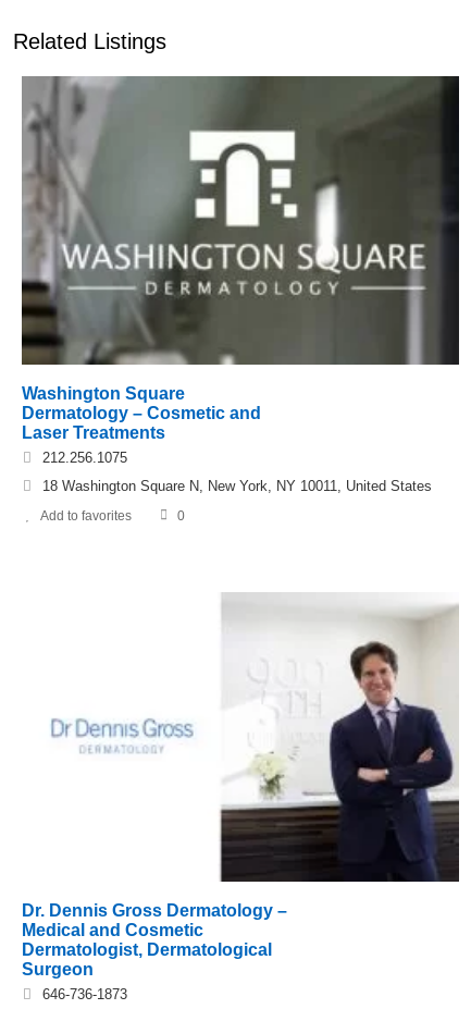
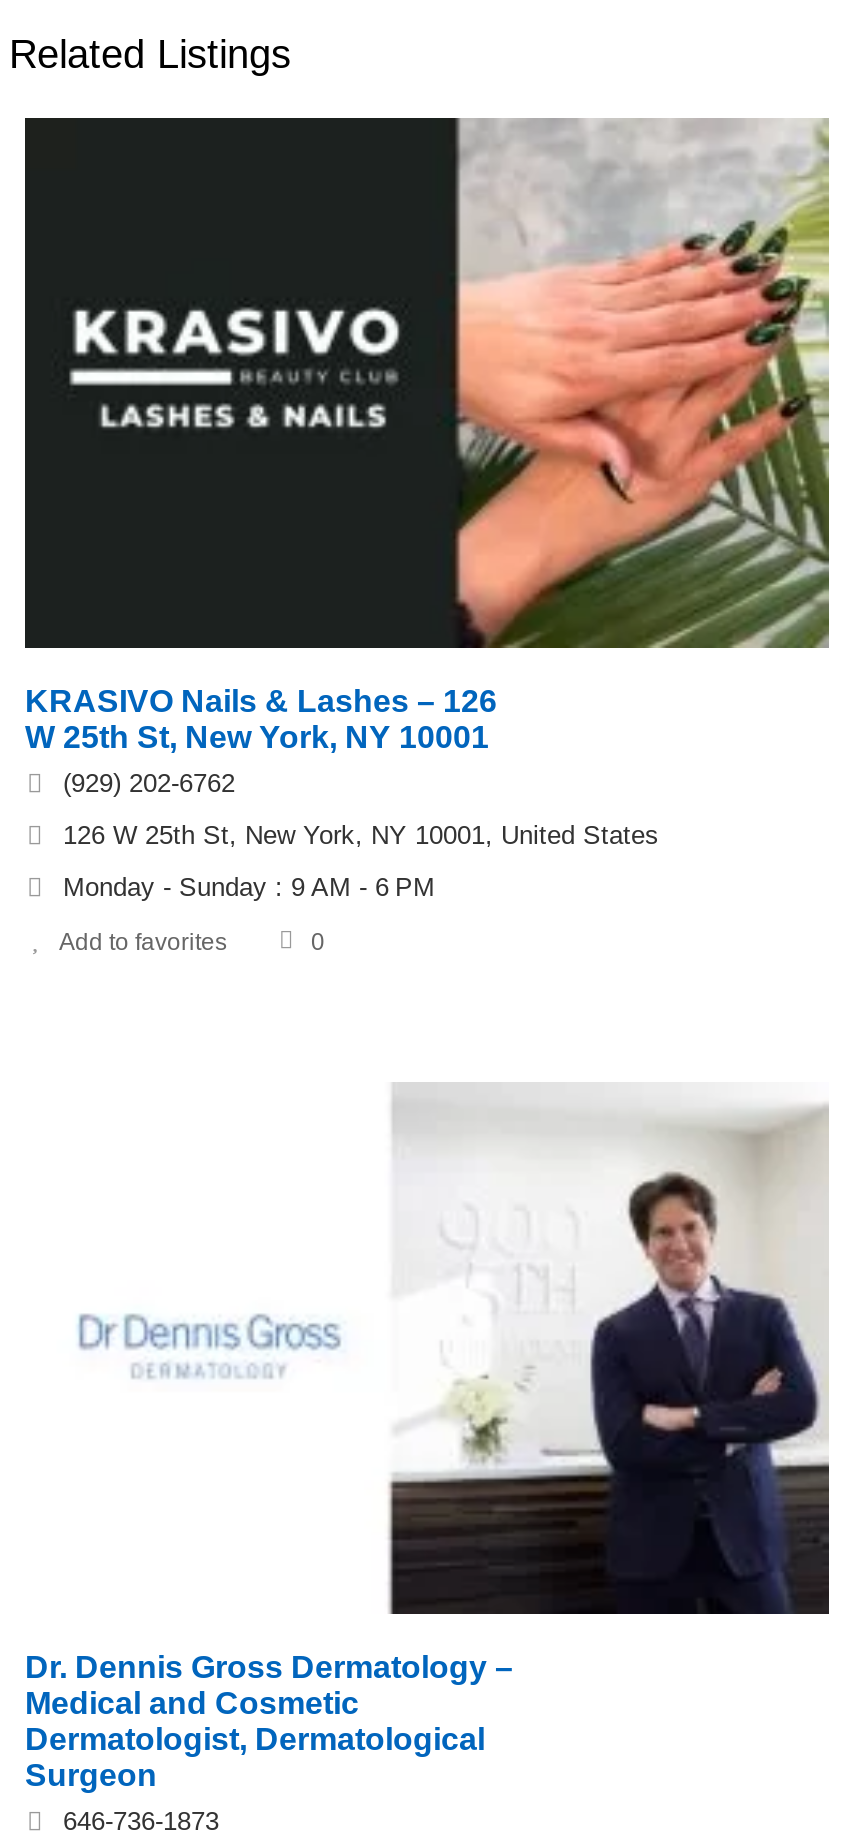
[22,76,460,494] [image] | Washington Square | Dermatology – Cosmetic and | Laser Treatments | 212.256.1075 | 18 Washington Square N, New York, NY 10011, United States -> [25,118,831,903] [image] | KRASIVO Nails & Lashes – 126 | W 25th St, New York, NY 10001 | (929) 202-6762 | 126 W 25th St, New York, NY 10001, United States | Monday - Sunday : 9 AM - 6 PM

